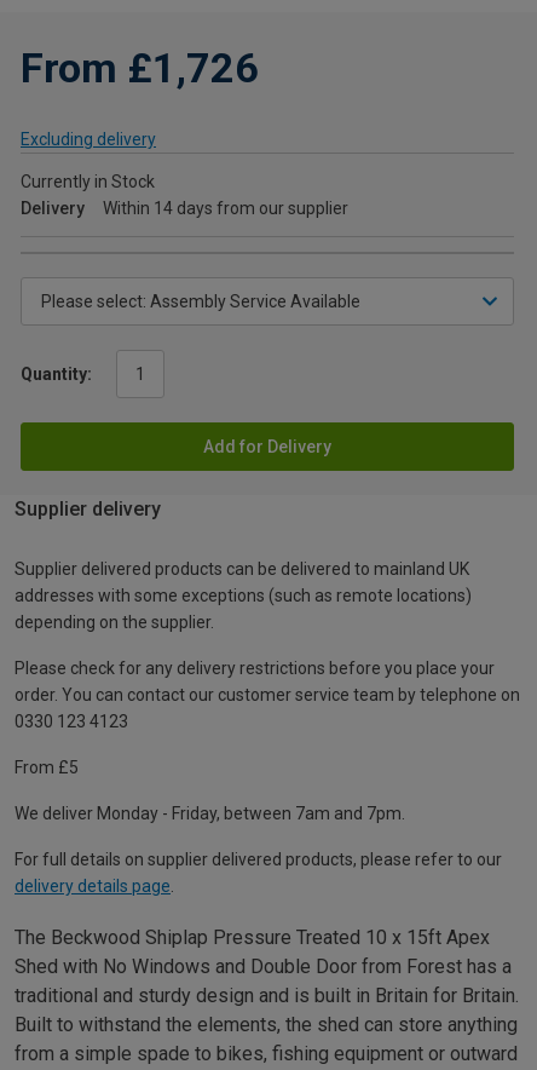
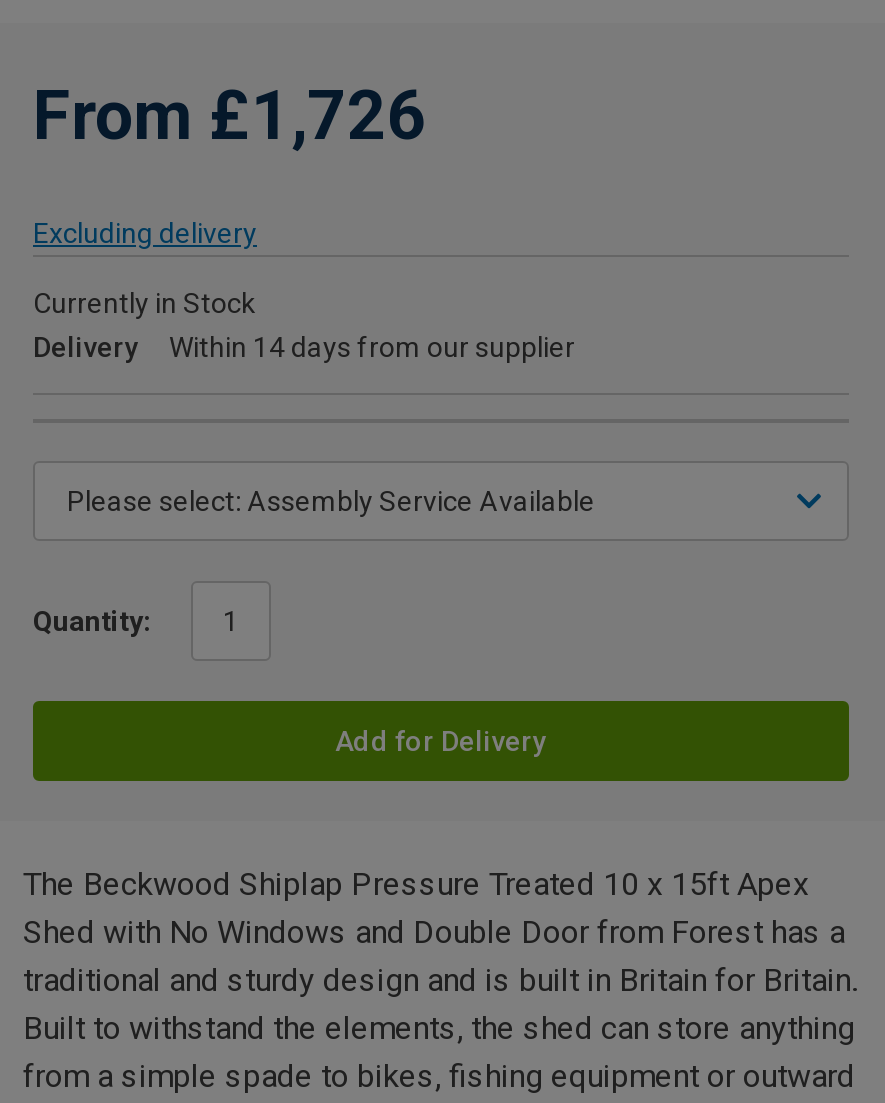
[15,497,520,896] Supplier delivery | Supplier delivered products can be delivered to mainland UK | addresses with some exceptions (such as remote locations) | depending on the supplier. | Please check for any delivery restrictions before you place your | order. You can contact our customer service team by telephone on | 0330 123 4123 | From £5 | We deliver Monday - Friday, between 7am and 7pm. | For full details on supplier delivered products, please refer to our | delivery details page. -> none

